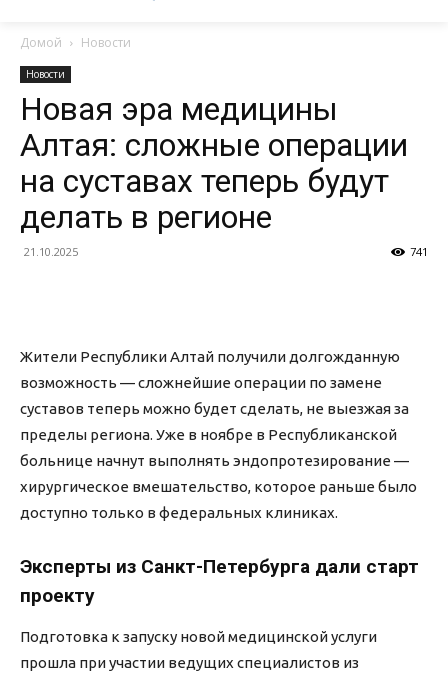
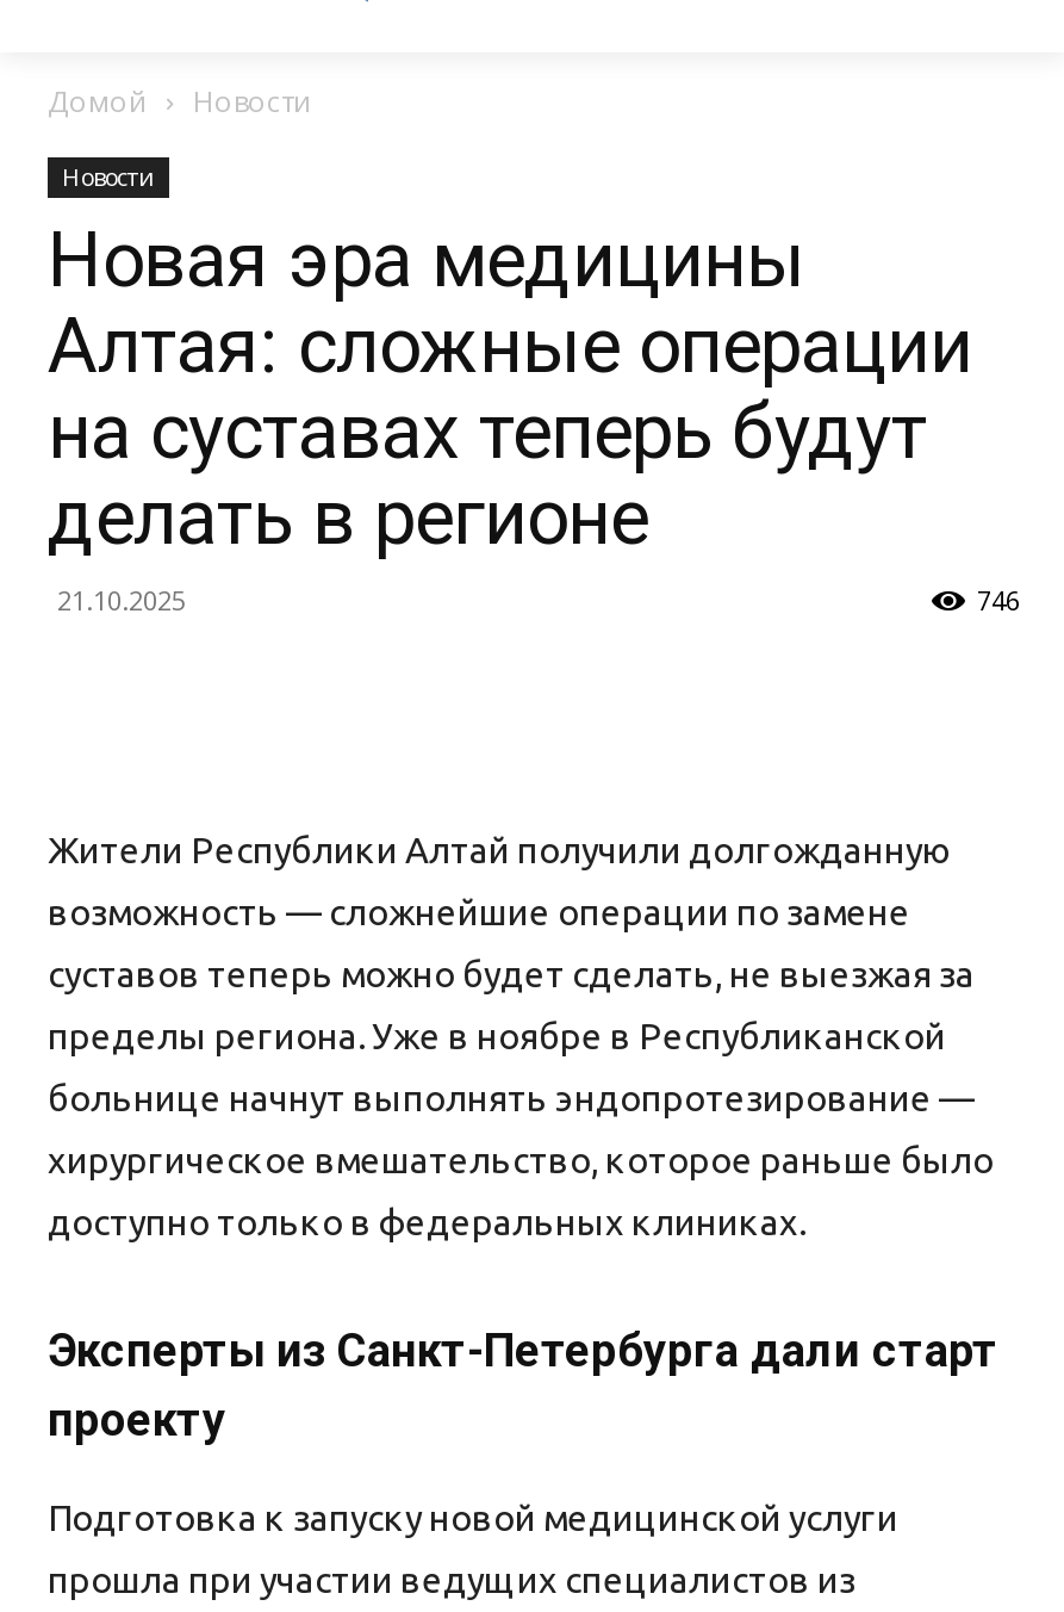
[410,244,428,259] 741 -> [977,583,1020,618] 746

